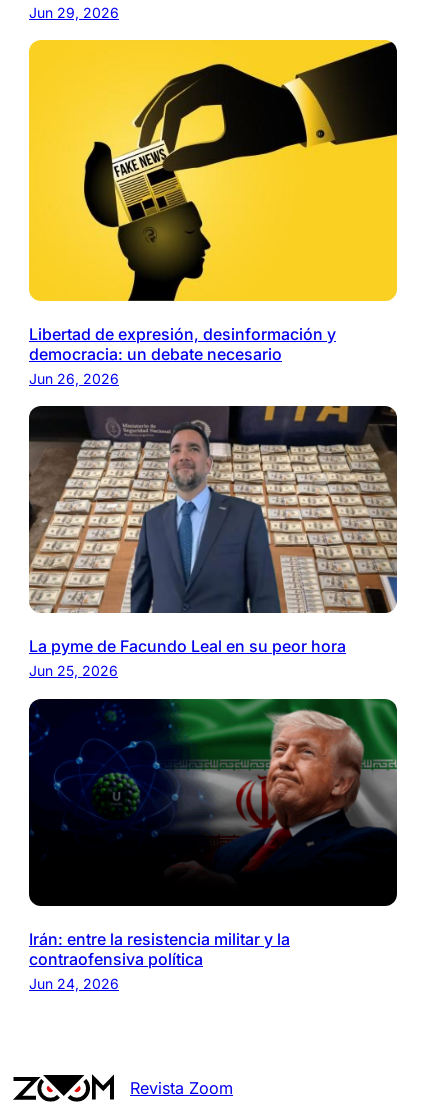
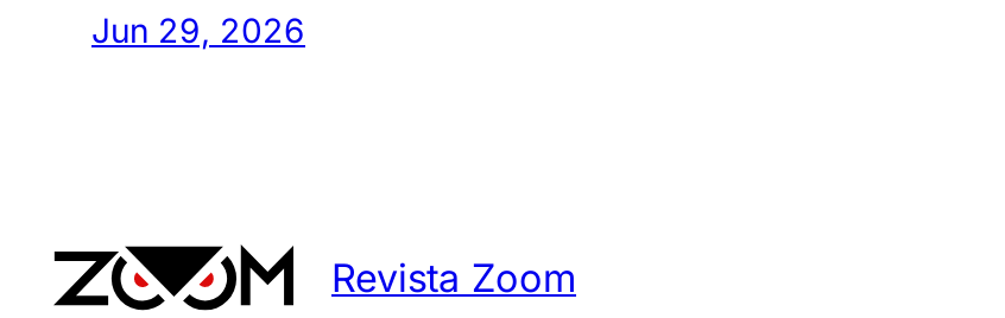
[28,39,398,387] [image] | Libertad de expresión, desinformación y | democracia: un debate necesario | Jun 26, 2026 -> none
[28,405,398,679] [image] | La pyme de Facundo Leal en su peor hora | Jun 25, 2026 -> none
[28,698,398,992] [image] | Irán: entre la resistencia militar y la | contraofensiva política | Jun 24, 2026 -> none

